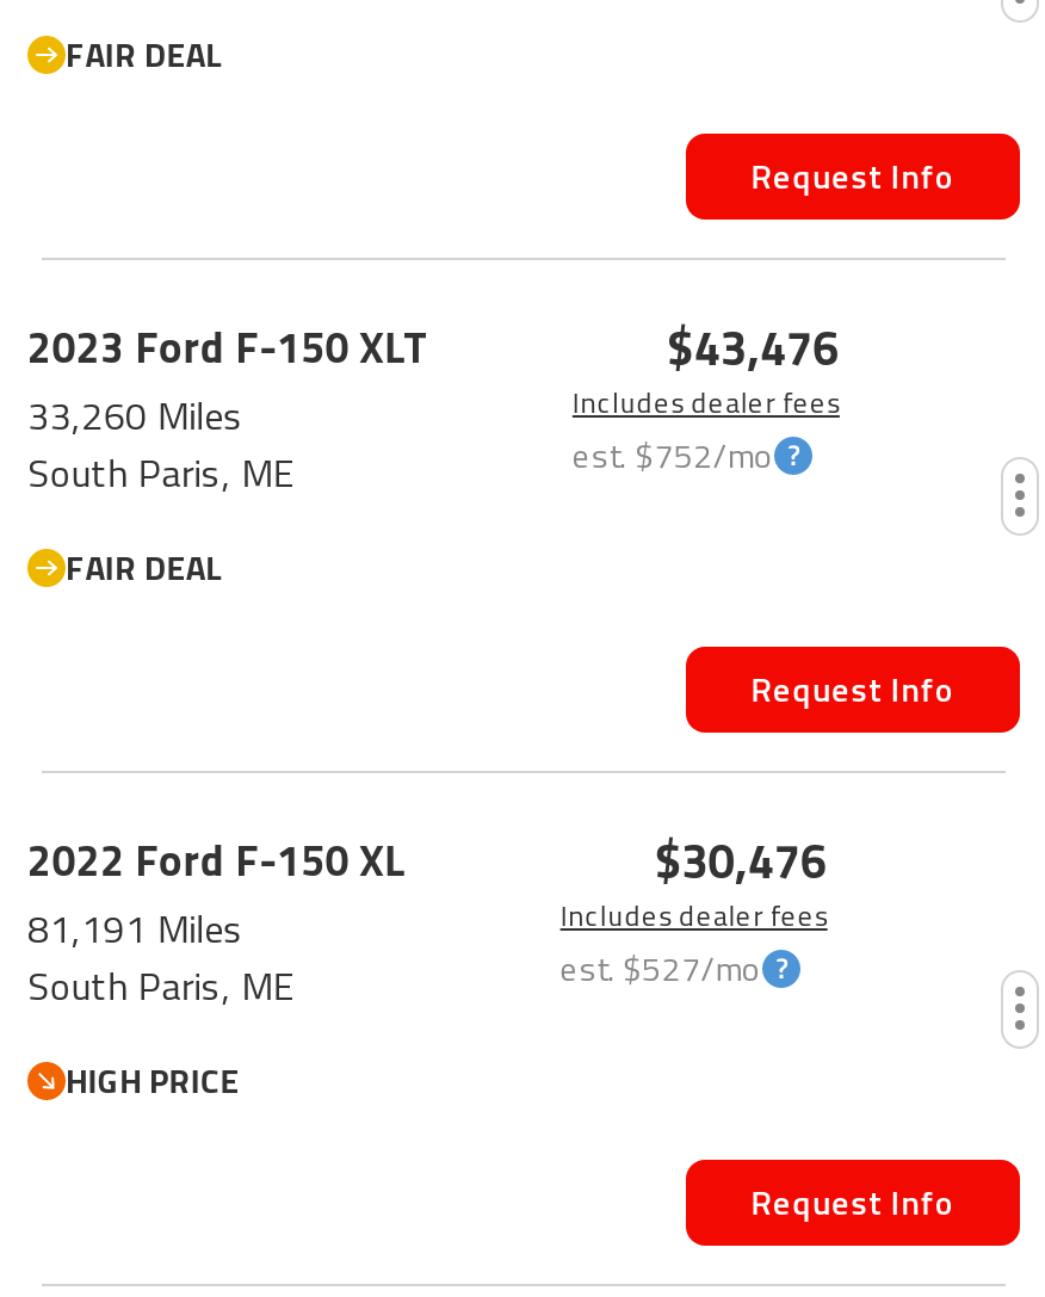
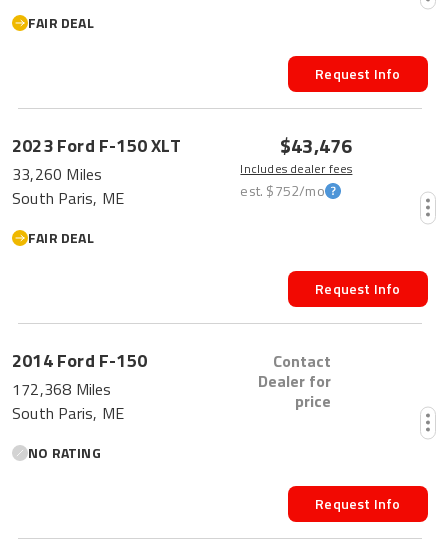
[27,828,406,957] 2022 Ford F-150 XL | 81,191 Miles -> [12,347,147,401] 2014 Ford F-150 | 172,368 Miles
[560,823,827,992] $30,476 | Includes dealer fees | est. $527/mo -> [258,349,331,413] Contact | Dealer for | price
[66,1055,240,1105] HIGH PRICE -> [28,442,101,463] NO RATING

